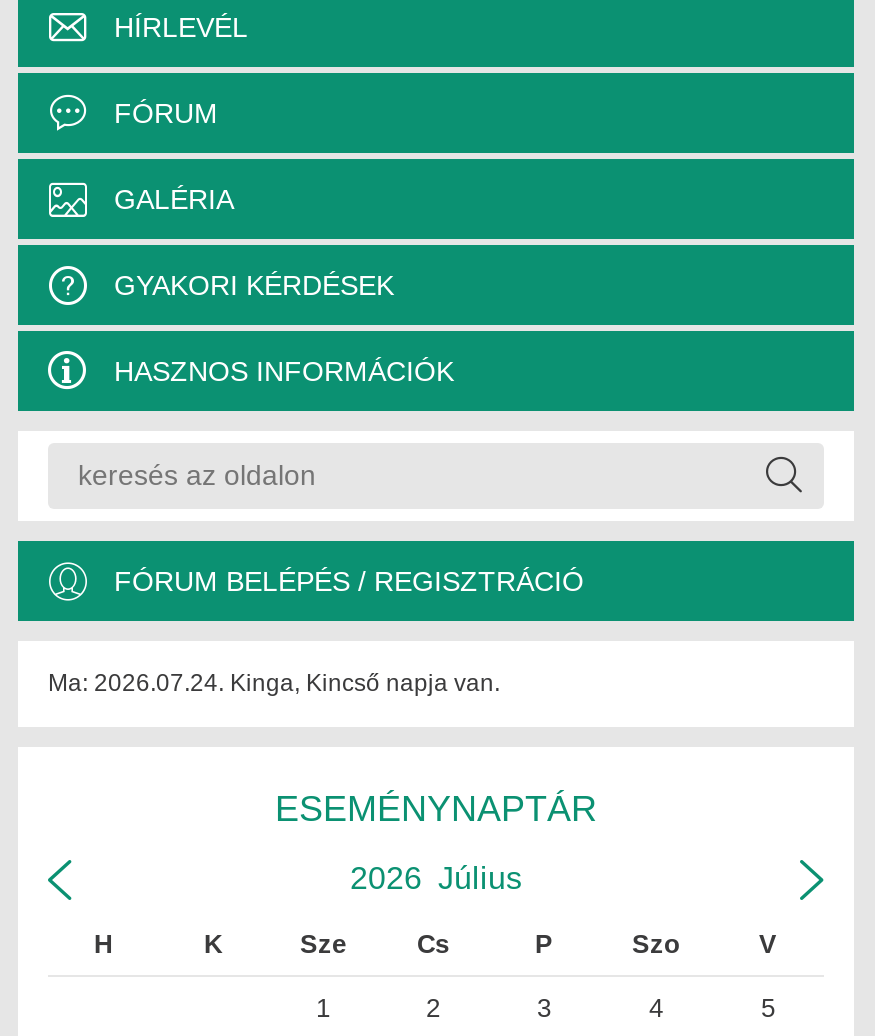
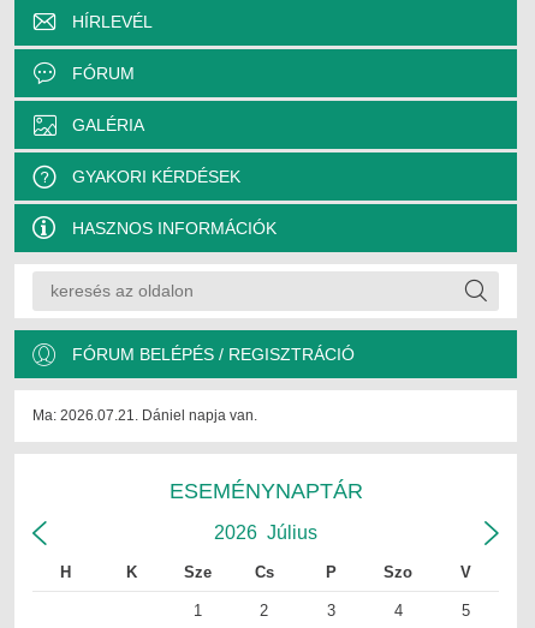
[48,669,500,697] Ma: 2026.07.24. Kinga, Kincső napja van. -> [32,407,257,424] Ma: 2026.07.21. Dániel napja van.

